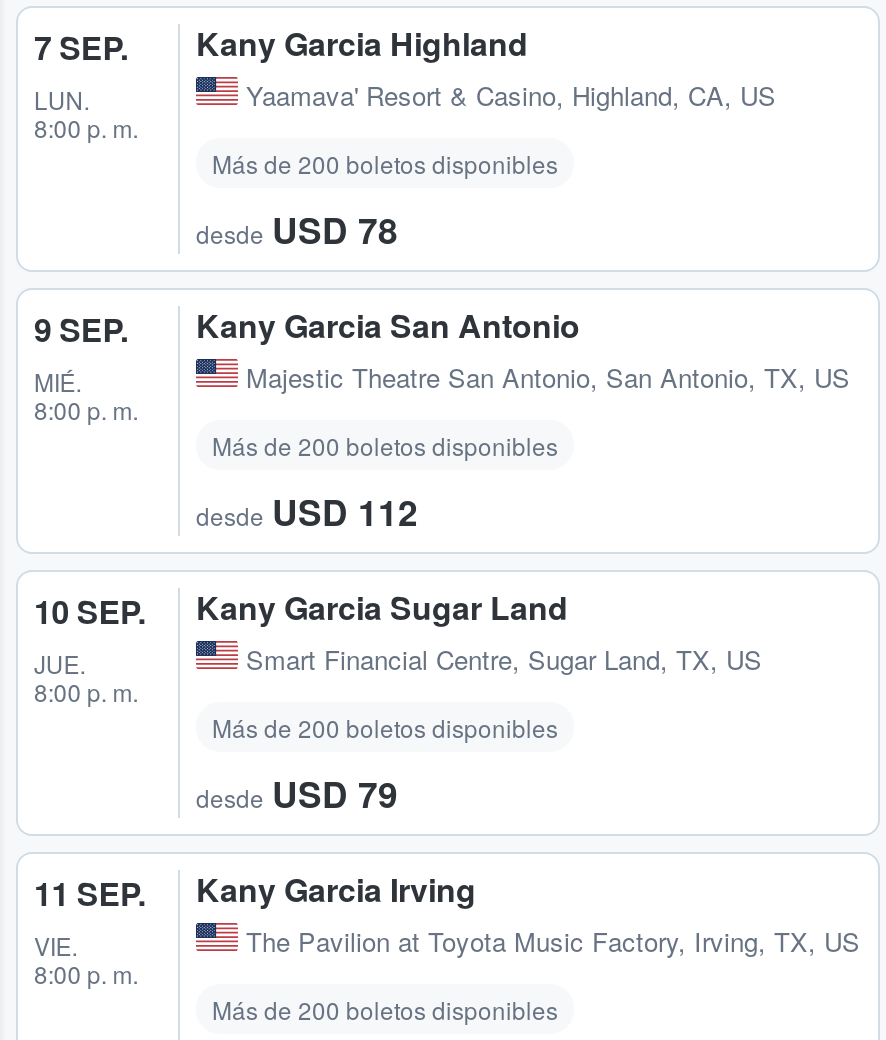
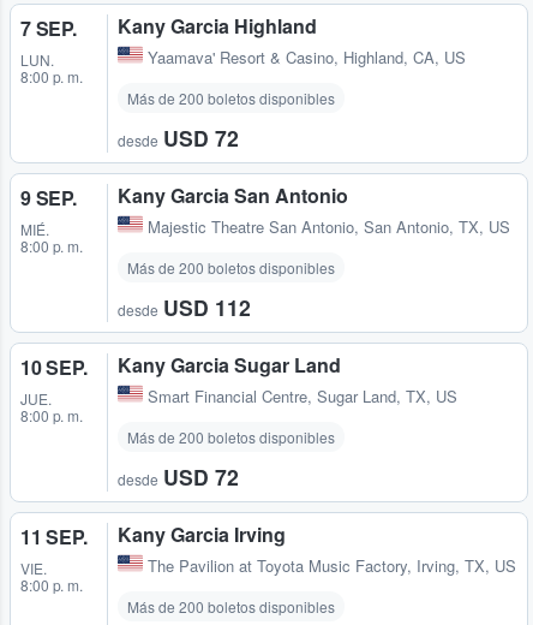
[196,204,398,254] desde USD 78 -> [118,123,239,153] desde USD 72
[196,769,398,819] desde USD 79 -> [118,462,239,492] desde USD 72

